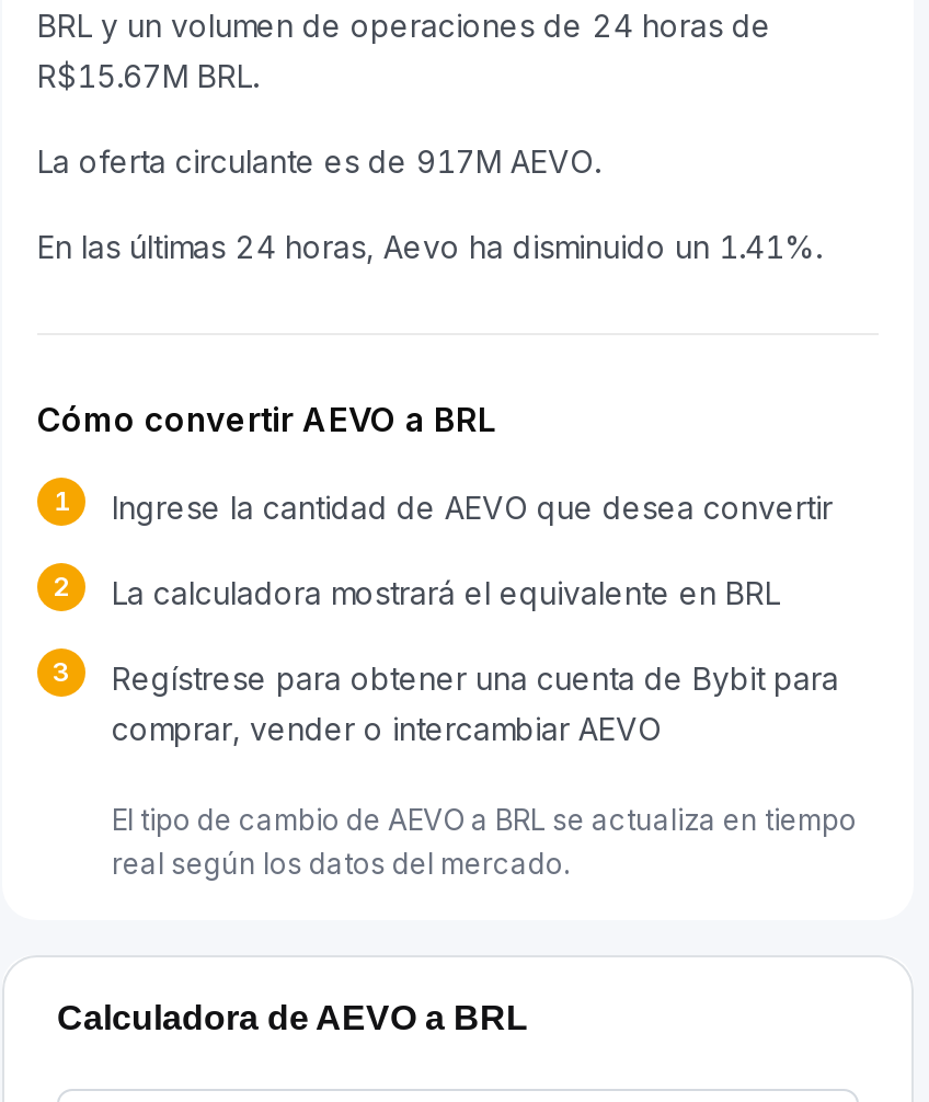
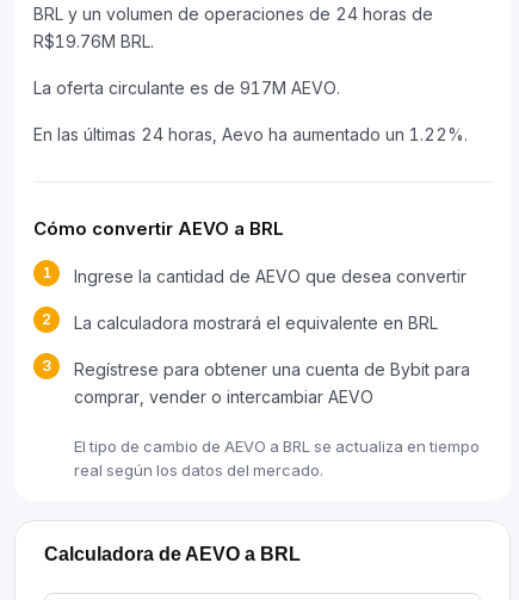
[37,57,259,94] R$15.67M BRL. -> [33,31,154,51] R$19.76M BRL.
[37,228,822,265] En las últimas 24 horas, Aevo ha disminuido un 1.41%. -> [33,124,468,144] En las últimas 24 horas, Aevo ha aumentado un 1.22%.

